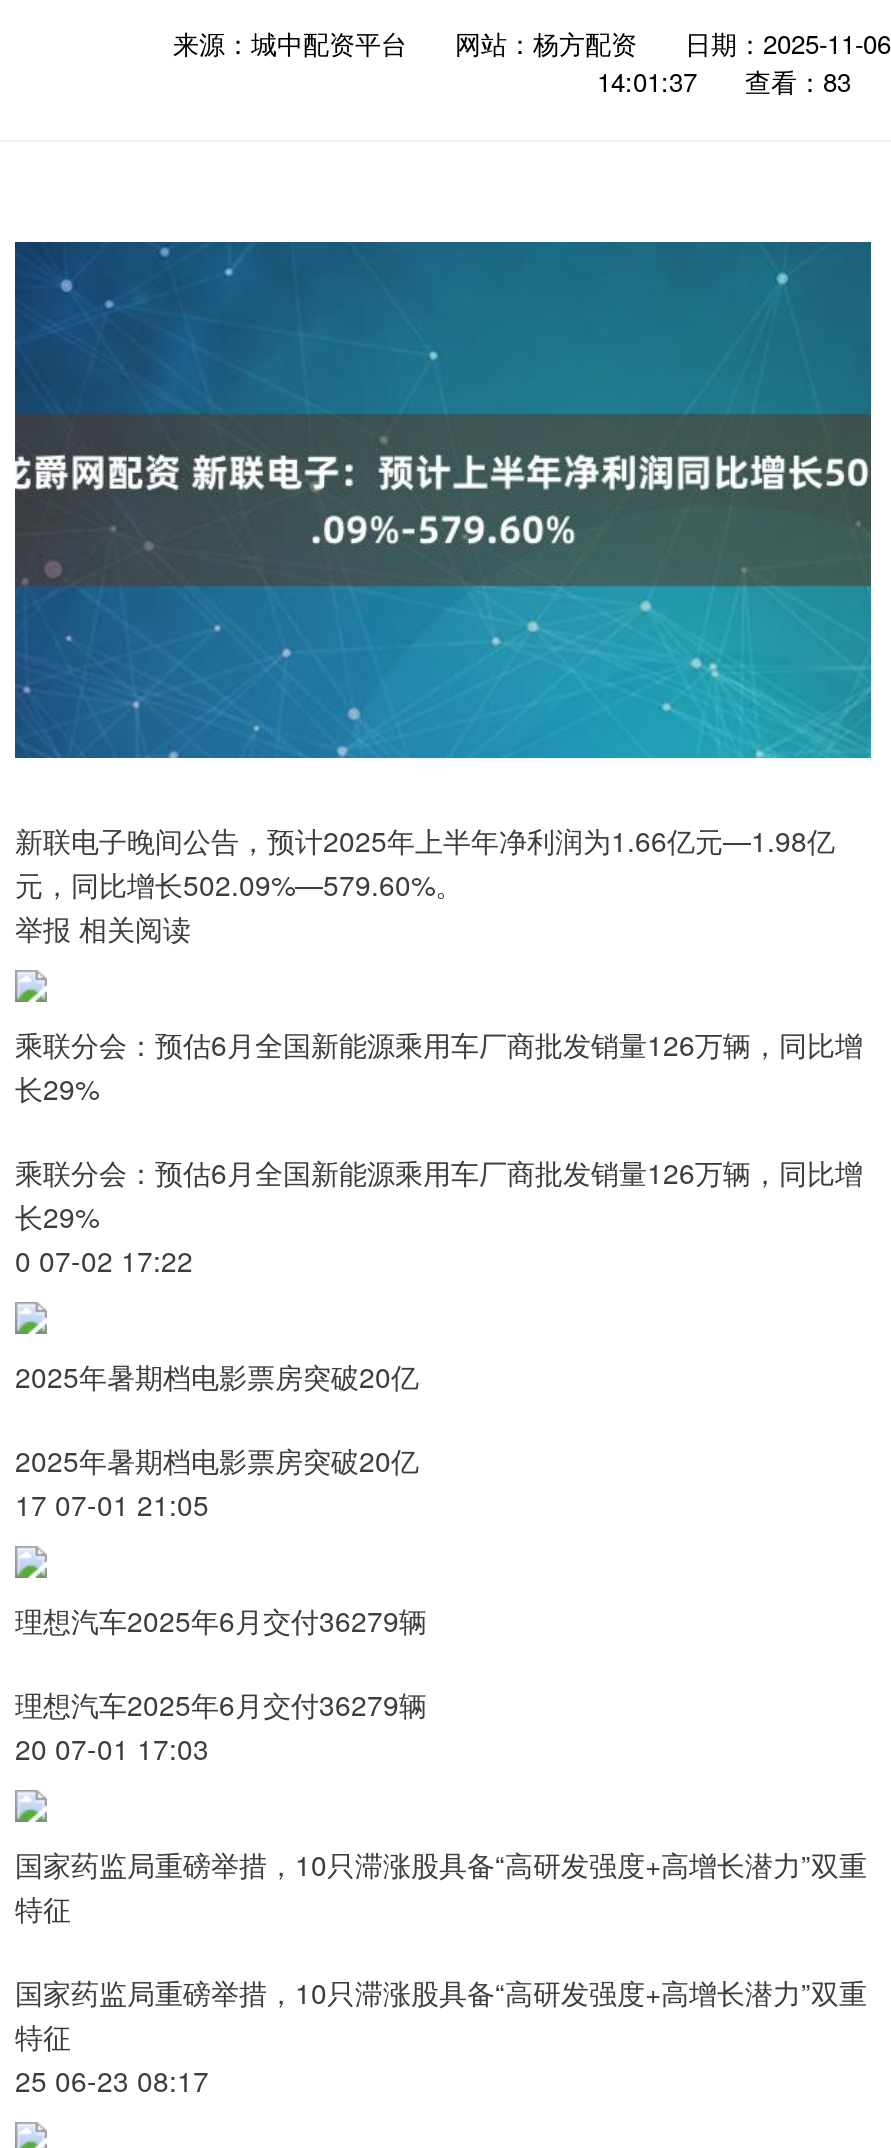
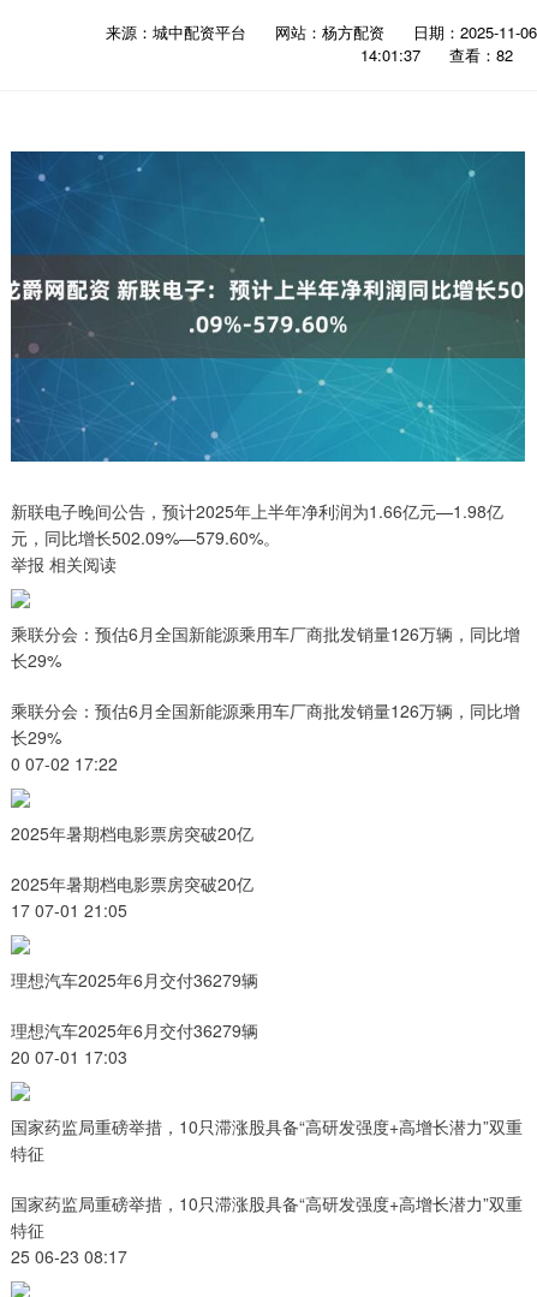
[597,62,851,100] 14:01:37 查看：83 -> [360,43,513,66] 14:01:37 查看：82

